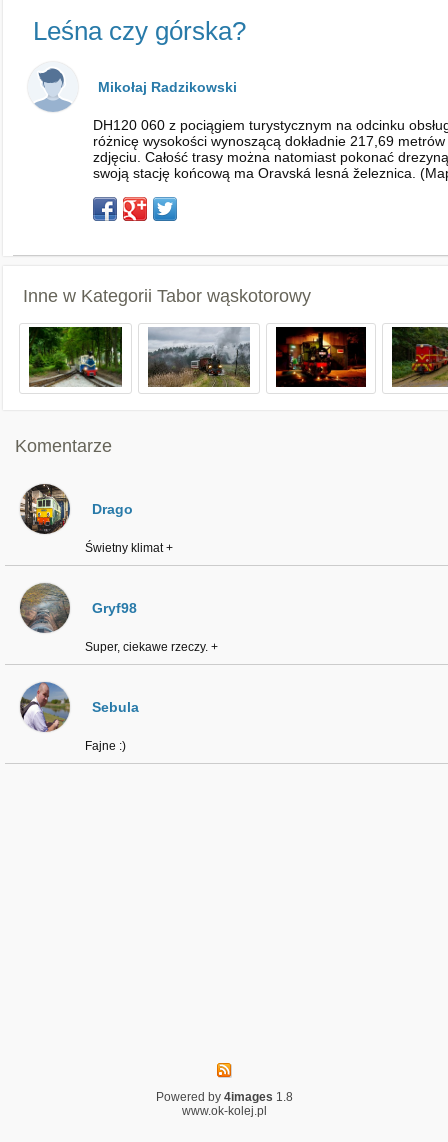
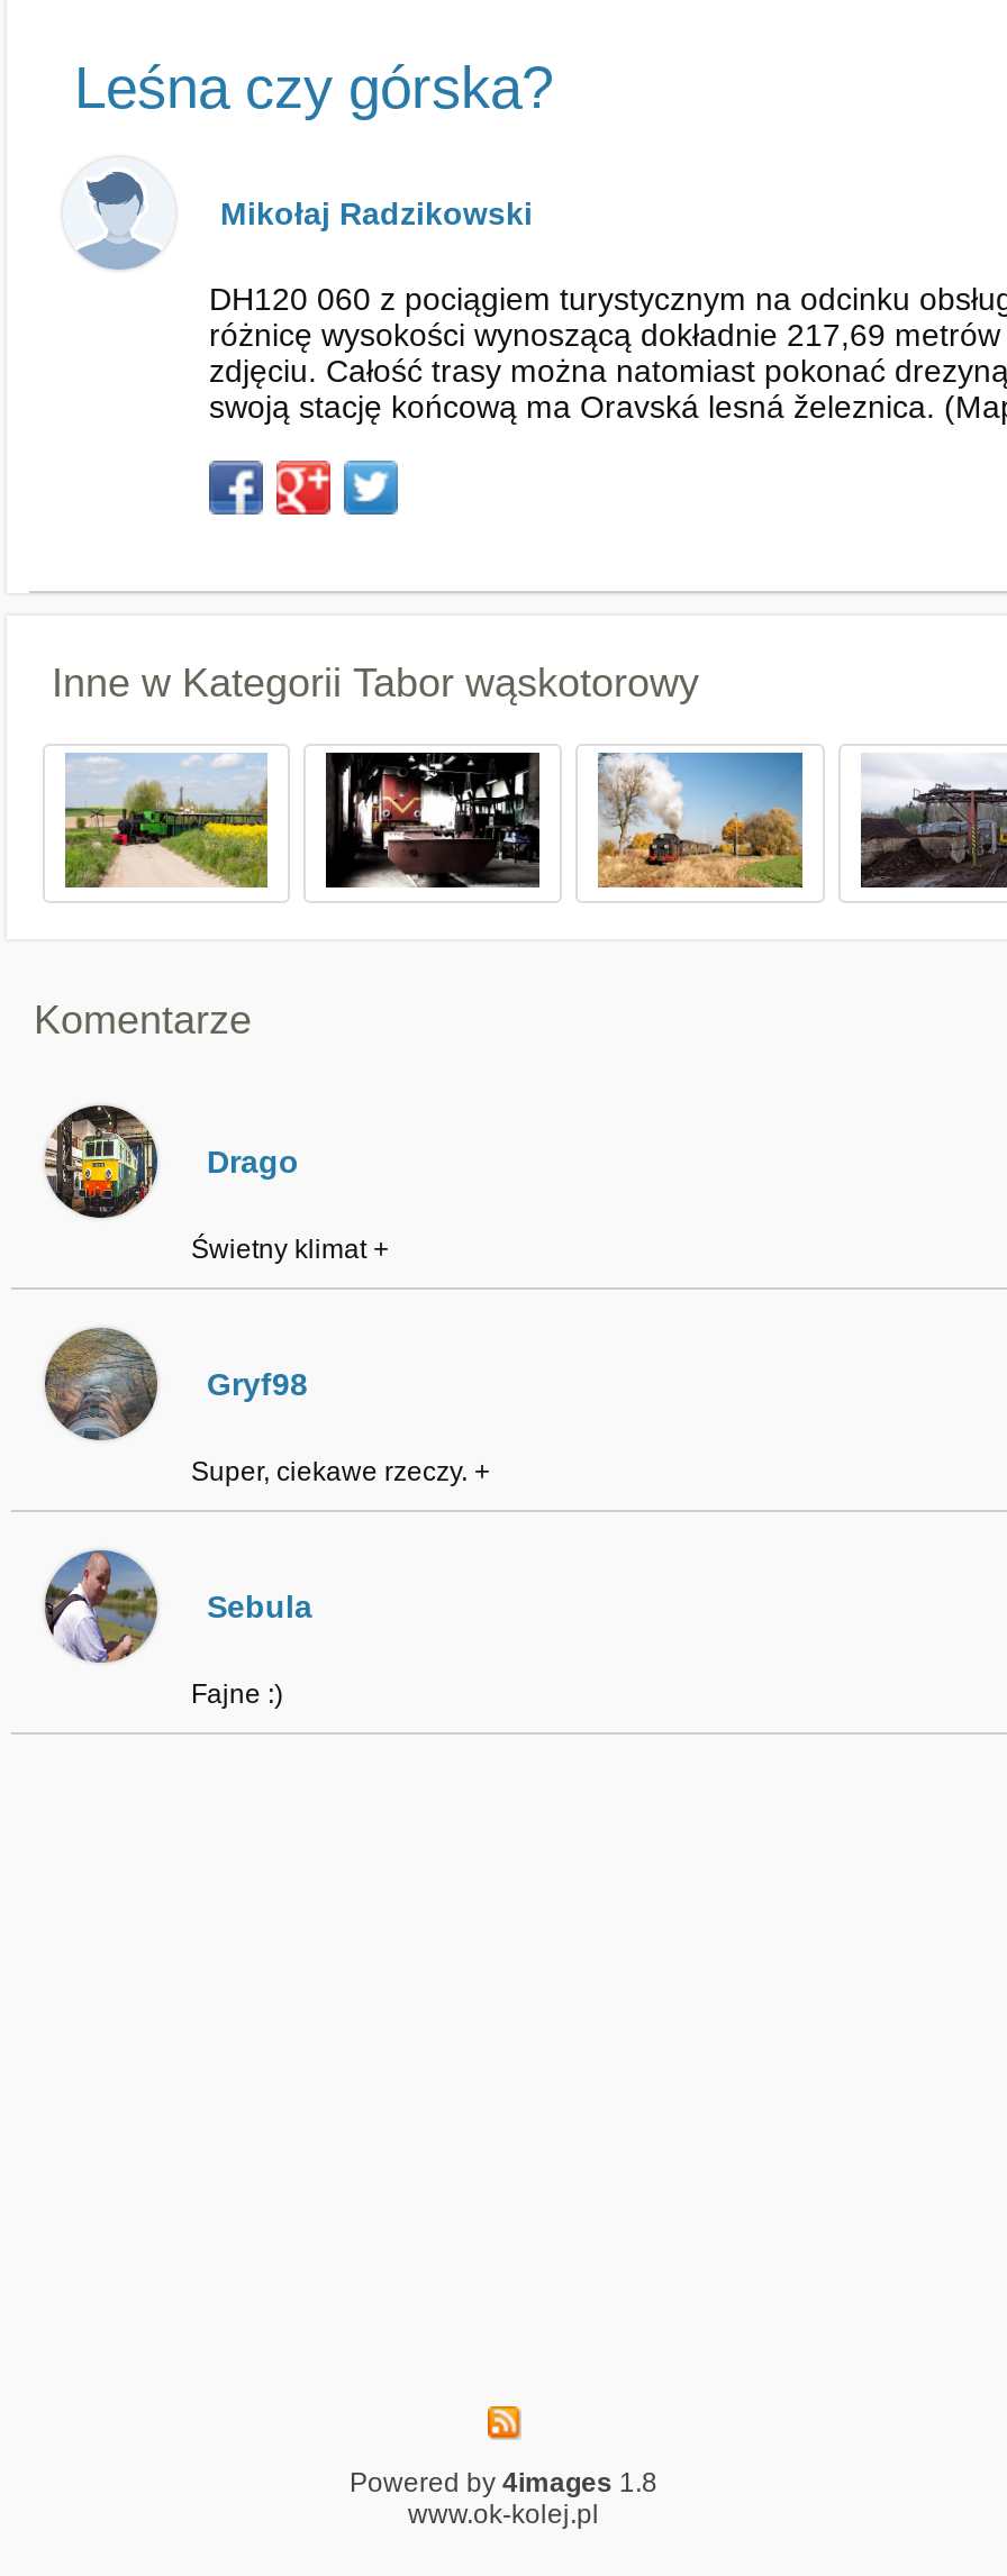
[28,326,123,388] [image] -> [63,753,274,890] [image]
[145,327,251,388] [image] -> [324,750,562,890] [image]
[266,326,367,388] [image] -> [596,750,823,890] [image]
[383,326,445,388] [image] -> [859,753,1000,890] [image]

